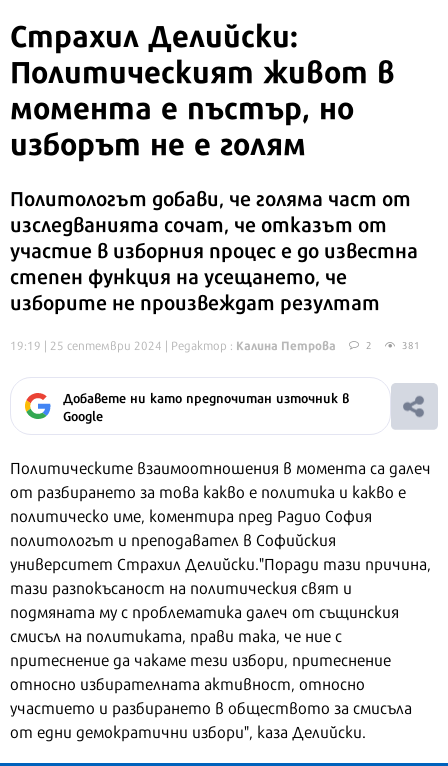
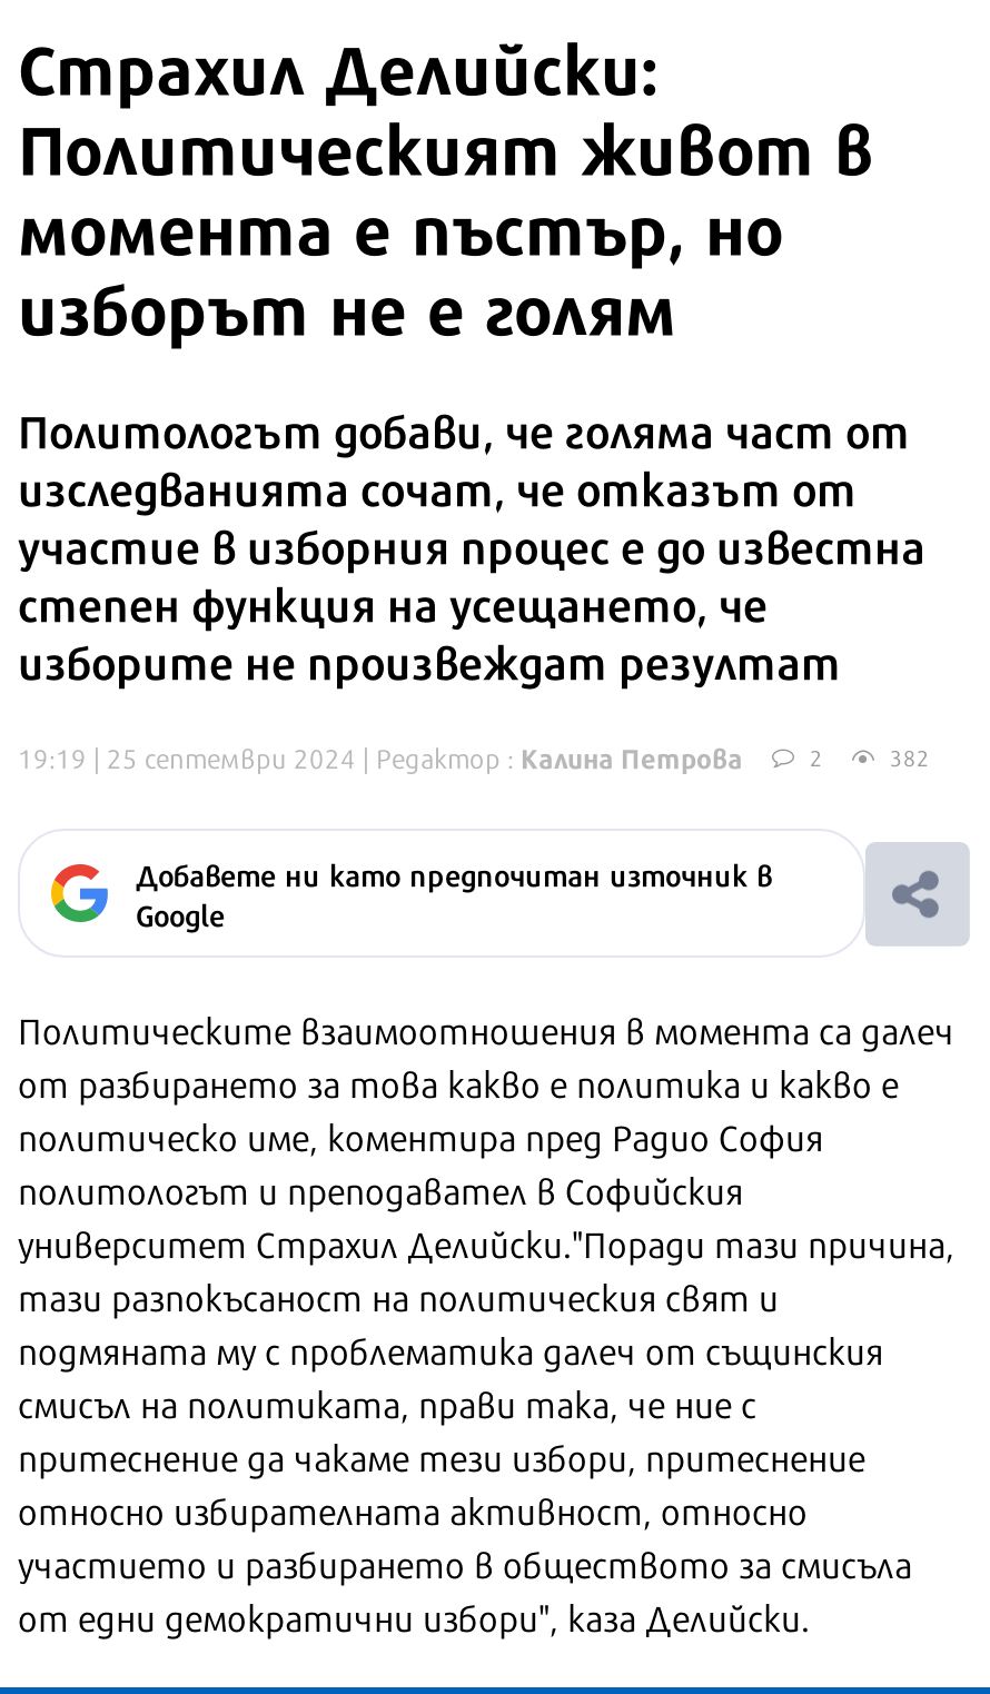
[402,337,420,352] 381 -> [890,740,930,773] 382

